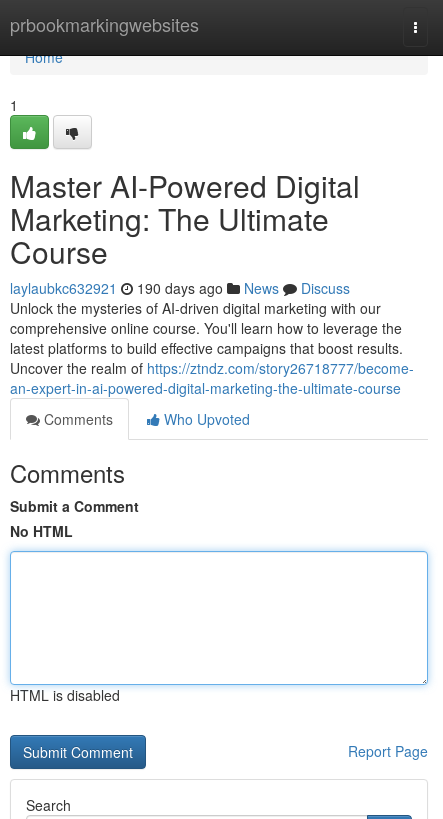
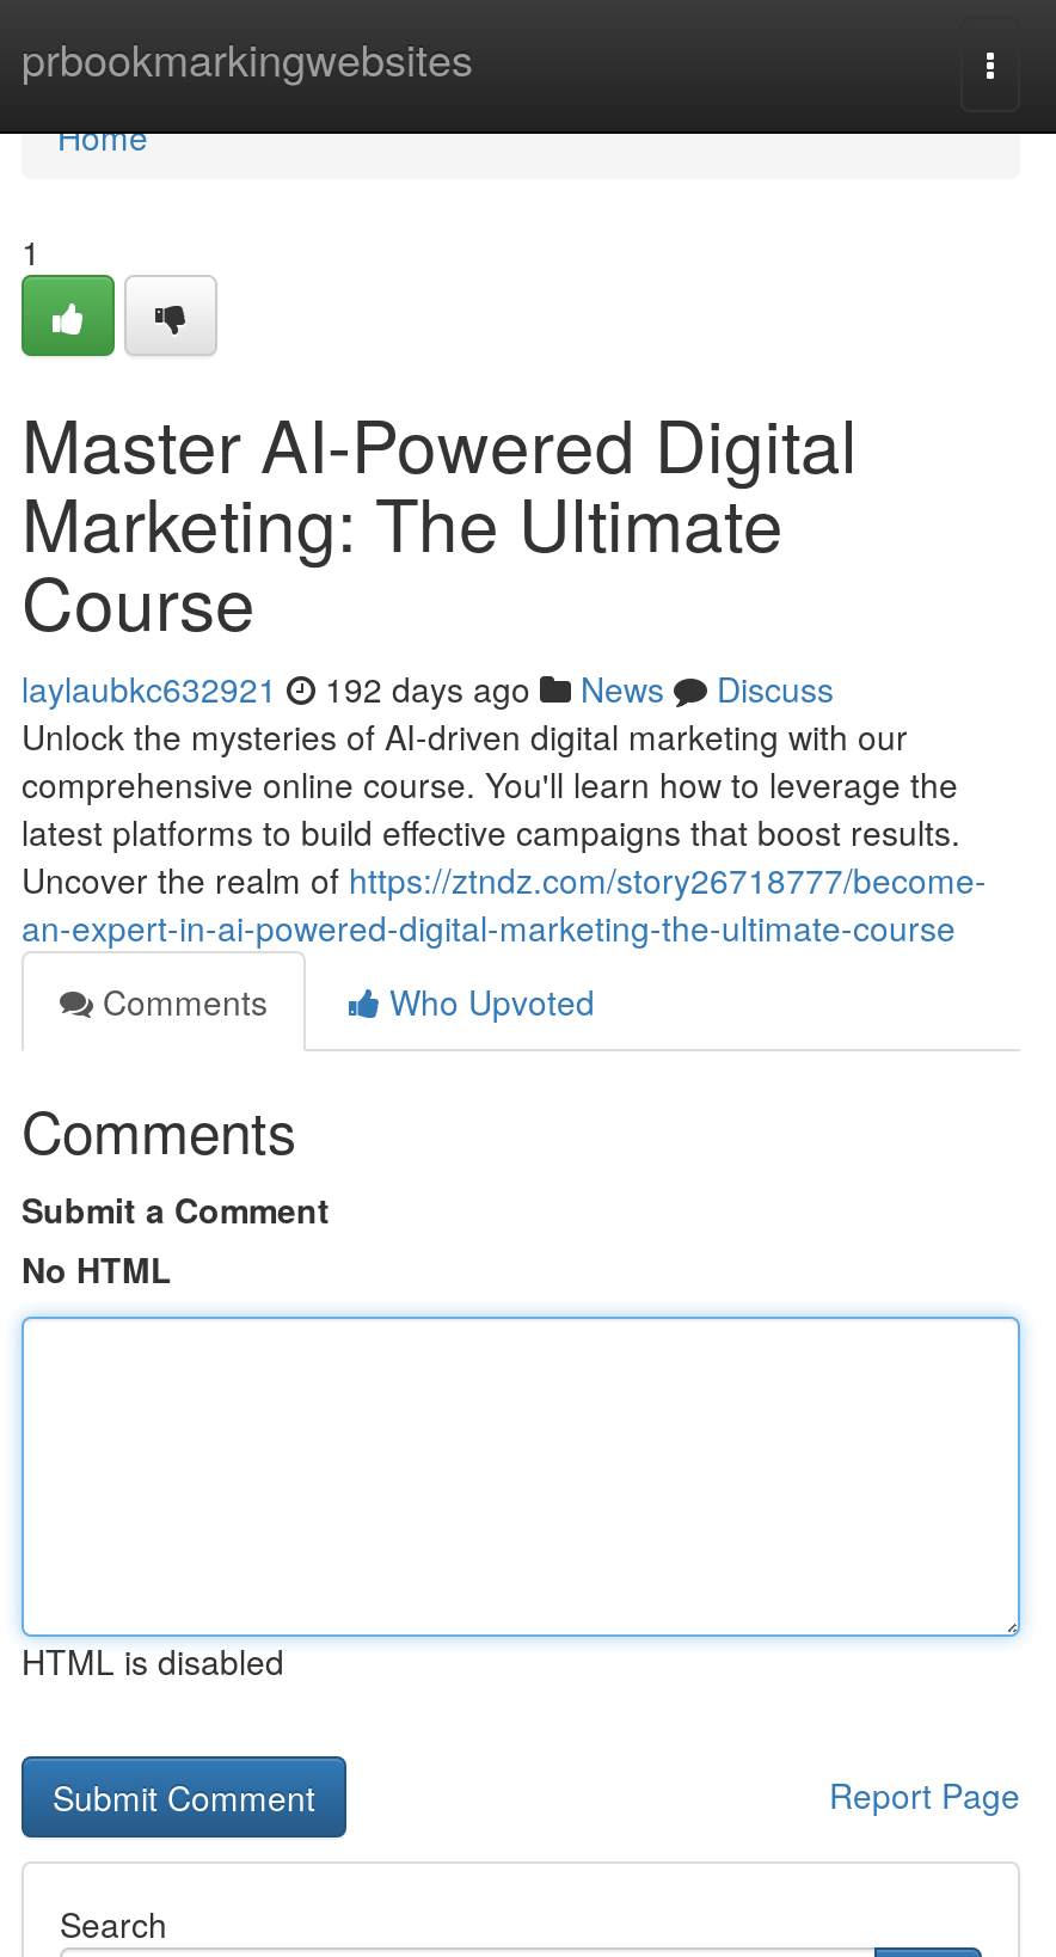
[10,278,350,298] laylaubkc632921 190 days ago News Discuss -> [22,664,834,712] laylaubkc632921 192 days ago News Discuss

